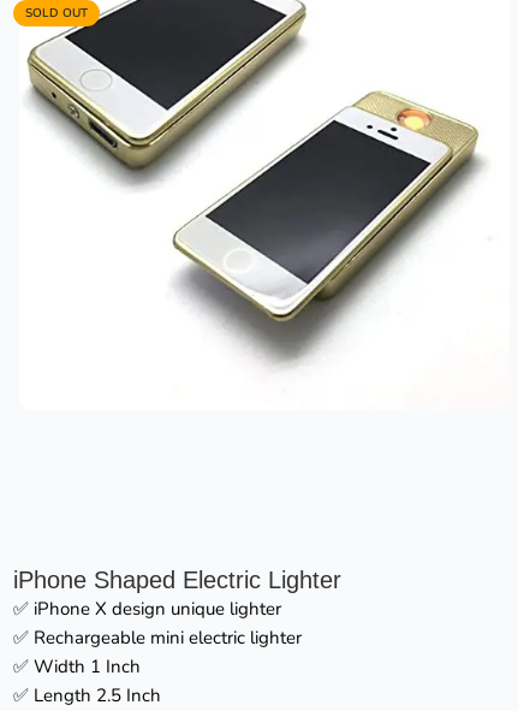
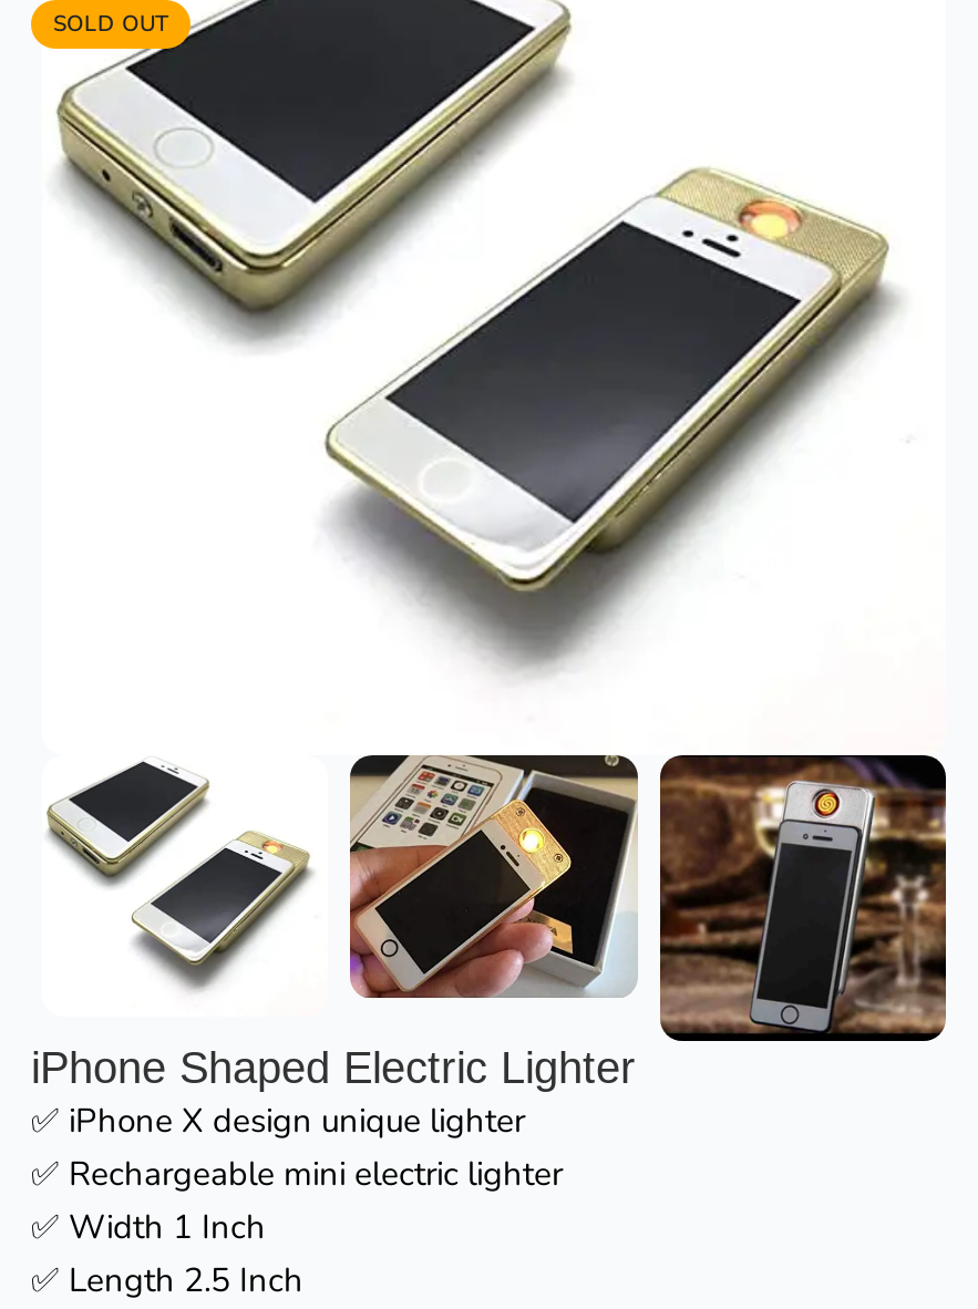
none -> [44,760,312,992] [image]
none -> [348,753,640,1001] [image]
none -> [658,753,948,1043] [image]

